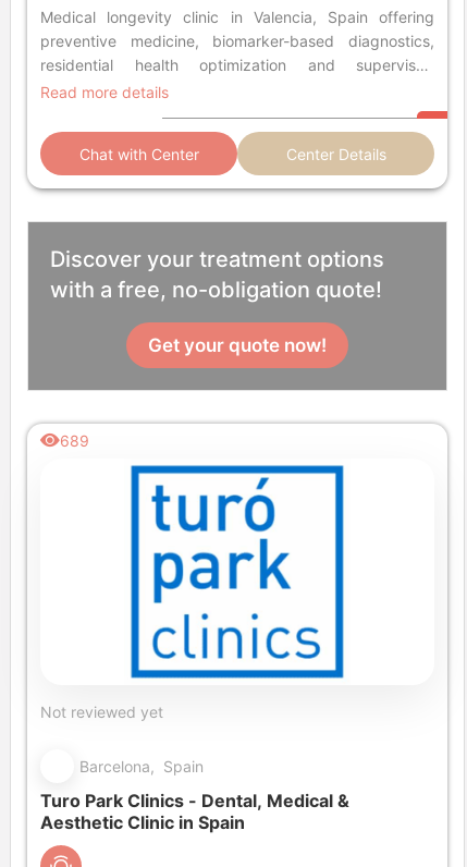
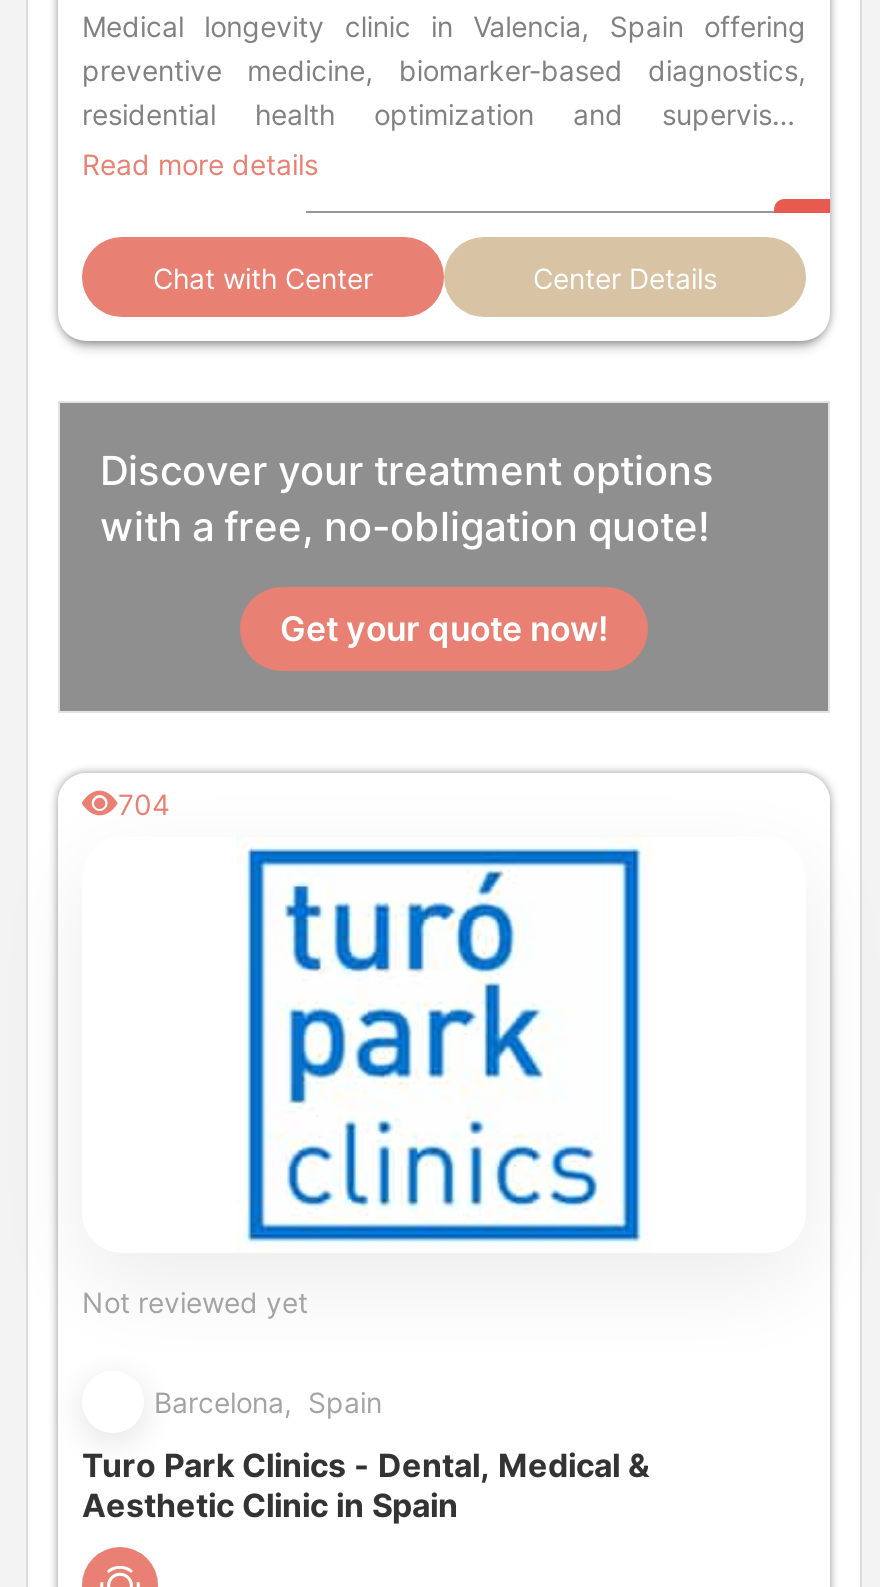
[60,431,89,450] 689 -> [118,787,170,821] 704

